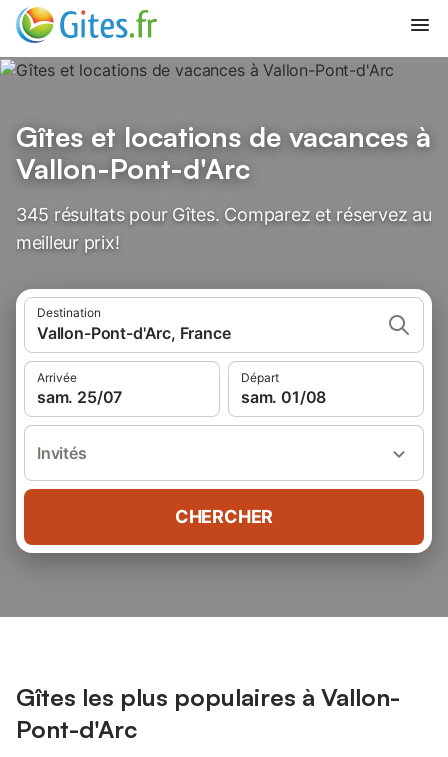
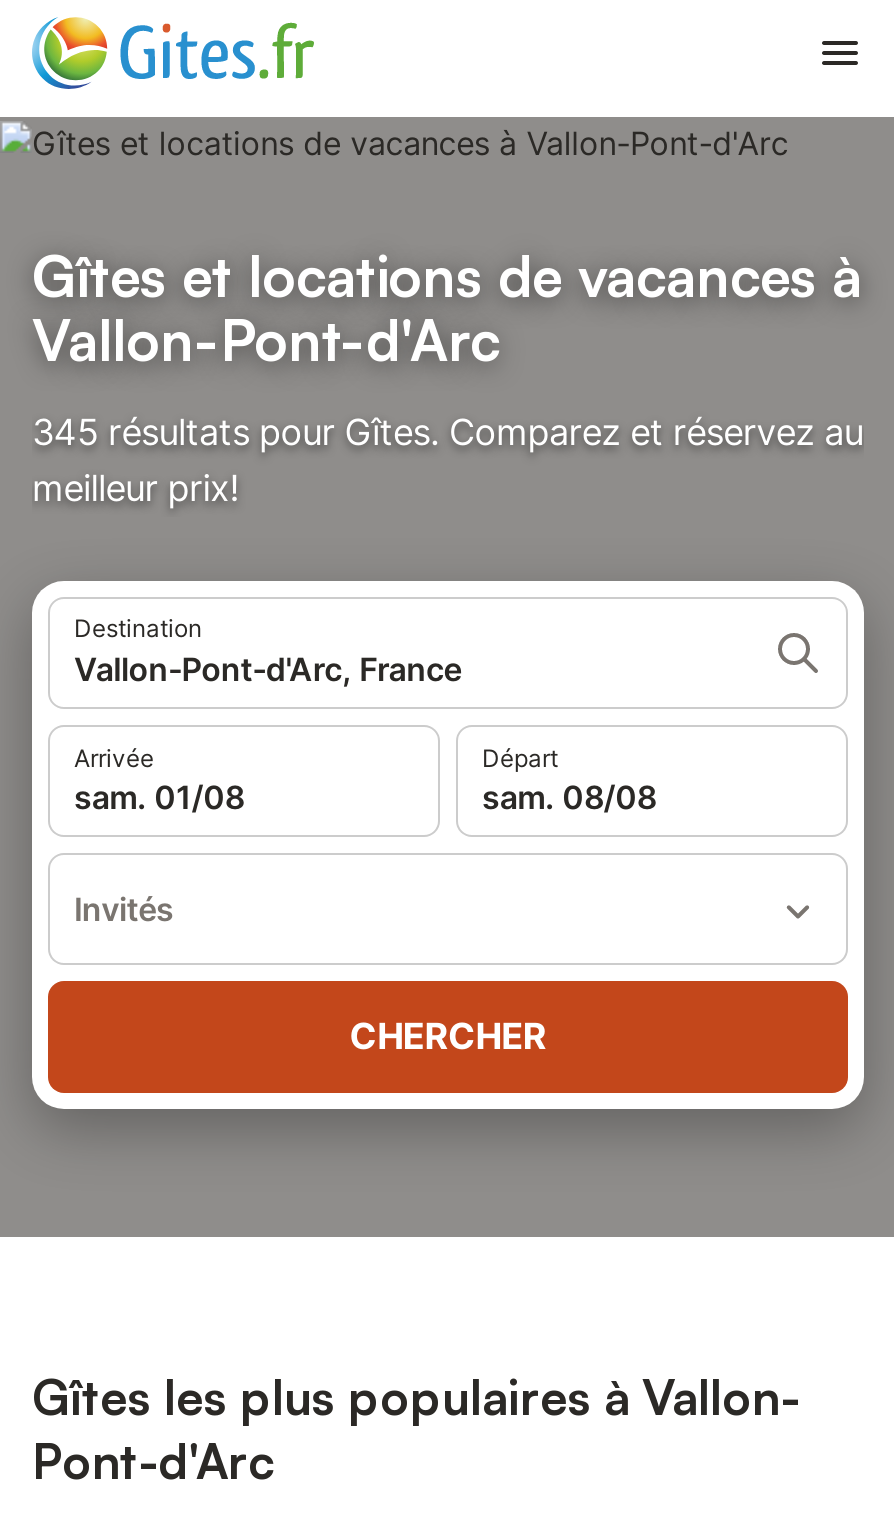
[37,387,122,407] sam. 25/07 -> [74,777,244,817] sam. 01/08
[241,387,326,407] sam. 01/08 -> [482,777,656,817] sam. 08/08

